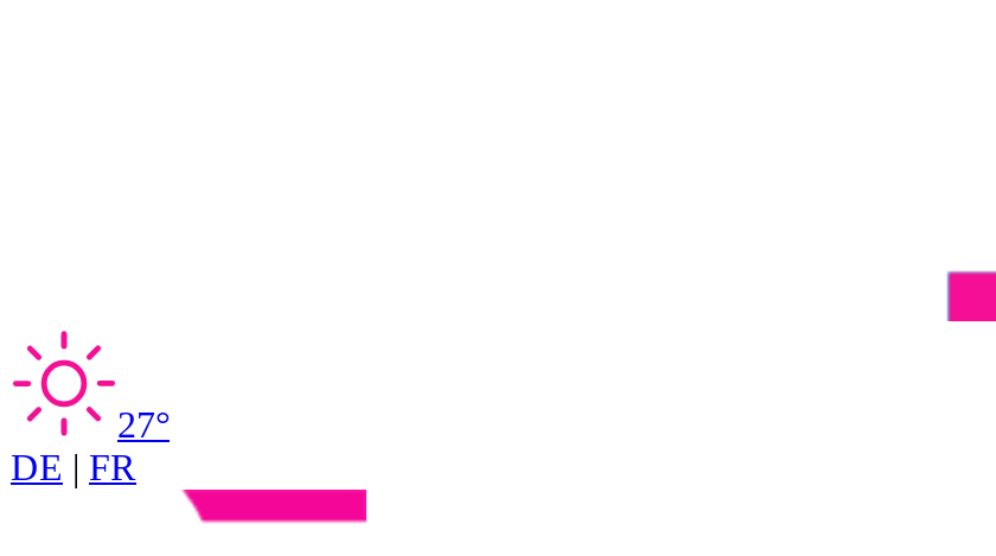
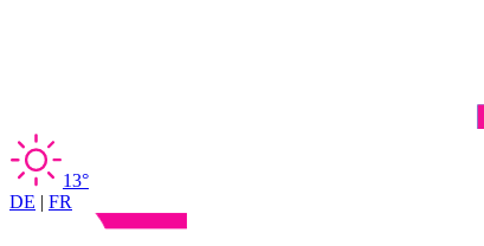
[117,404,170,445] 27° -> [63,170,89,190] 13°

